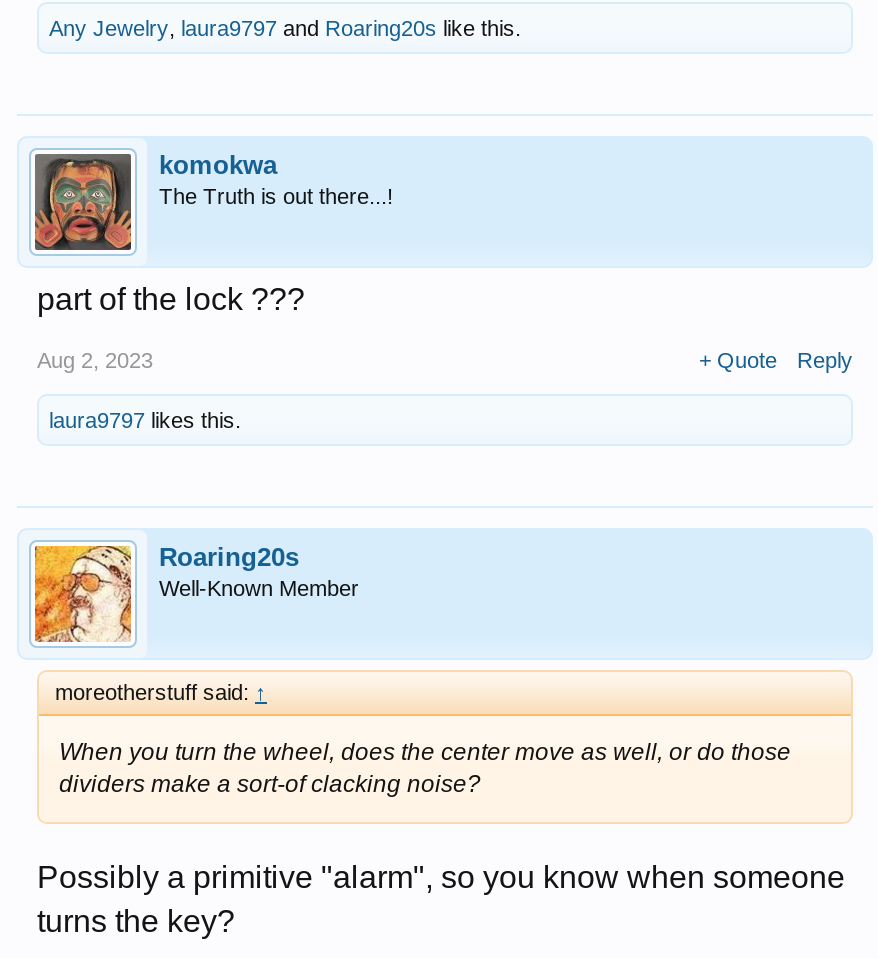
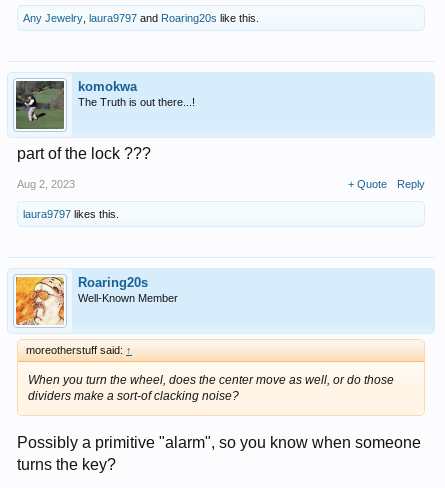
[33,154,133,250] [image] -> [15,81,65,129] [image]

